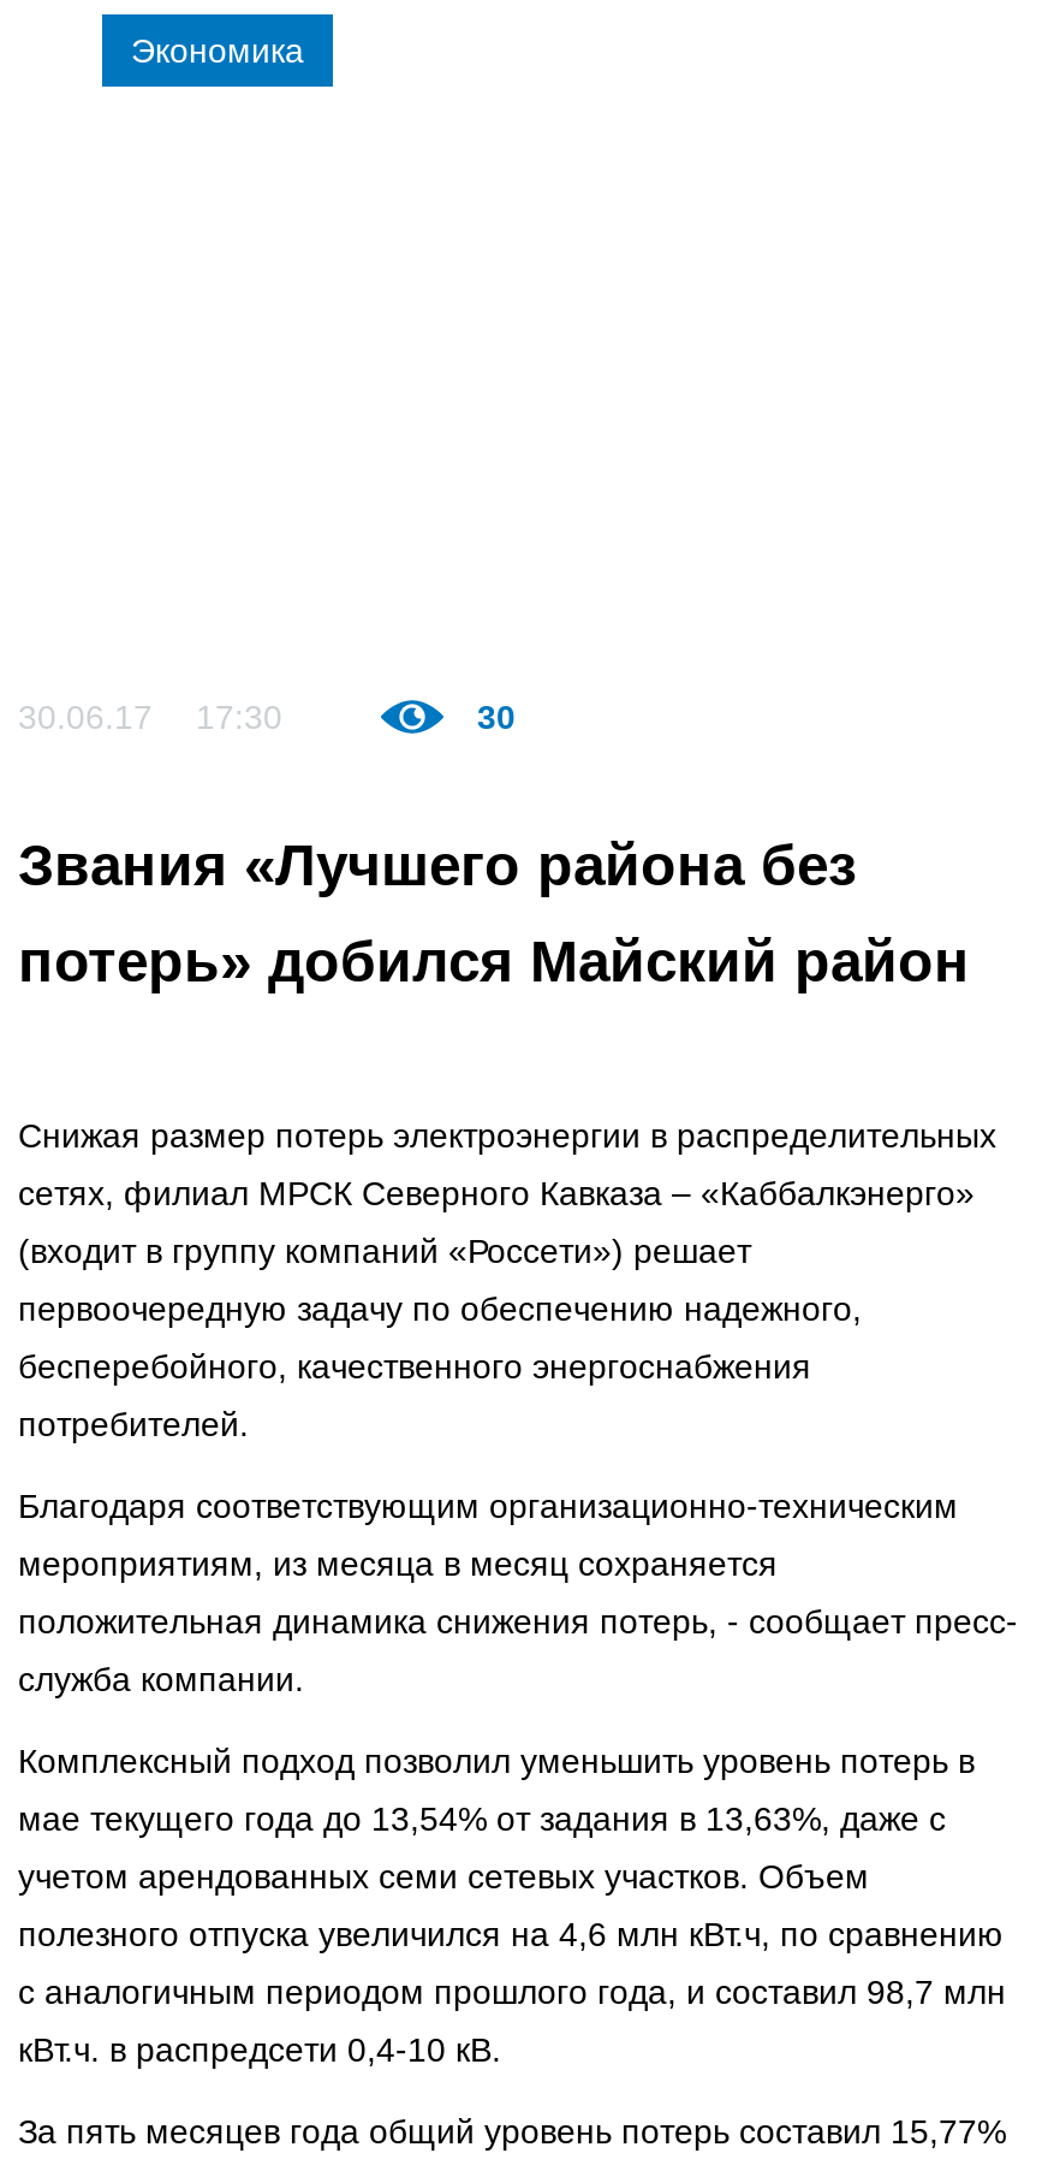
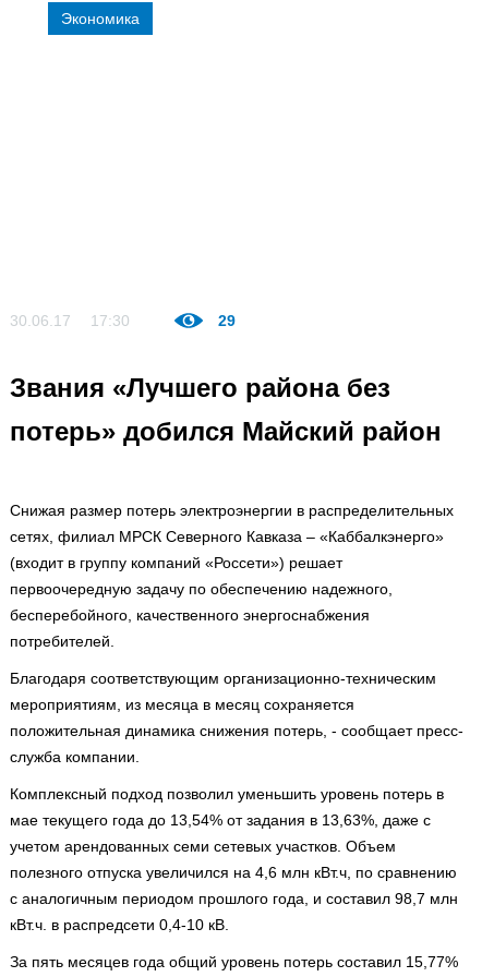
[477,697,516,736] 30 -> [218,312,236,329] 29

